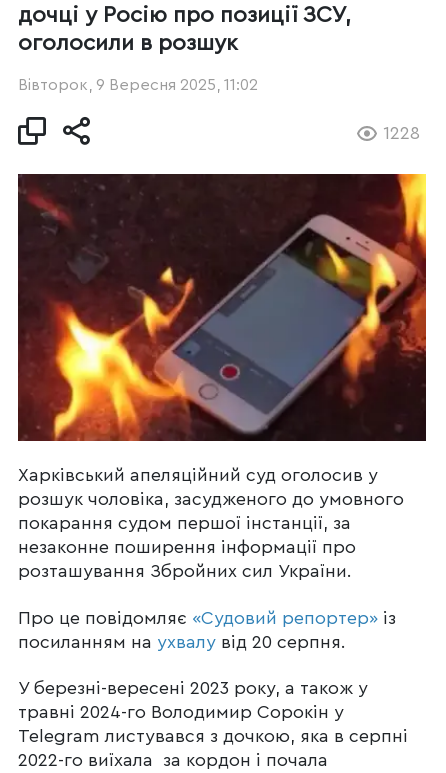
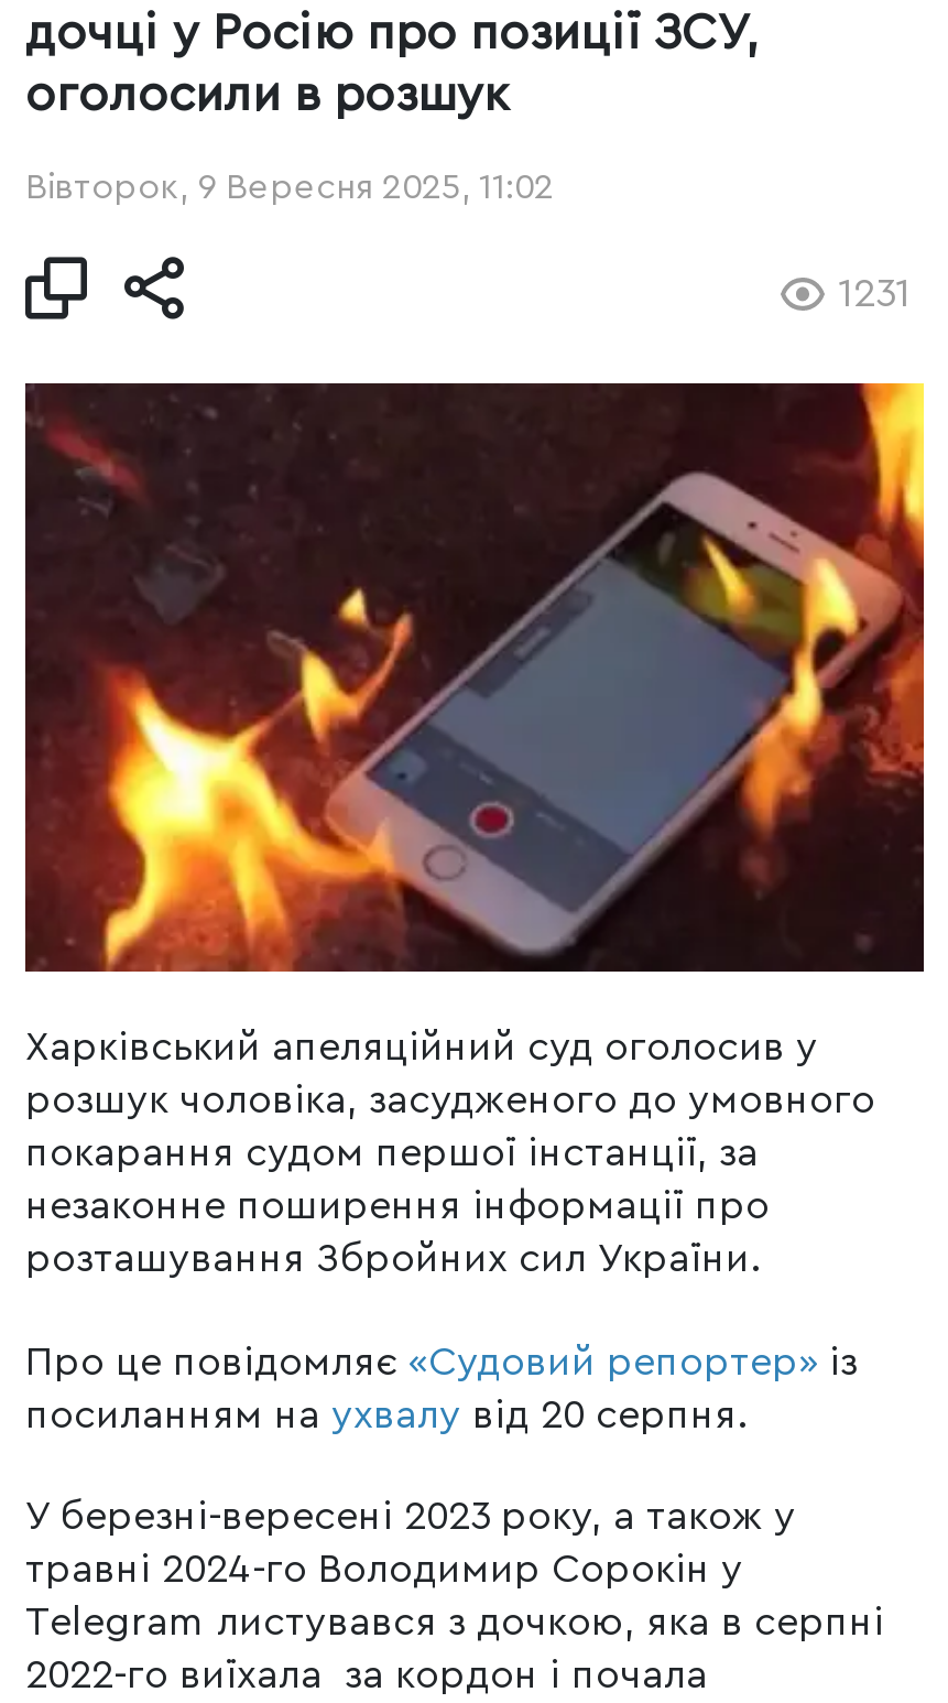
[383,124,420,142] 1228 -> [838,273,911,313] 1231

